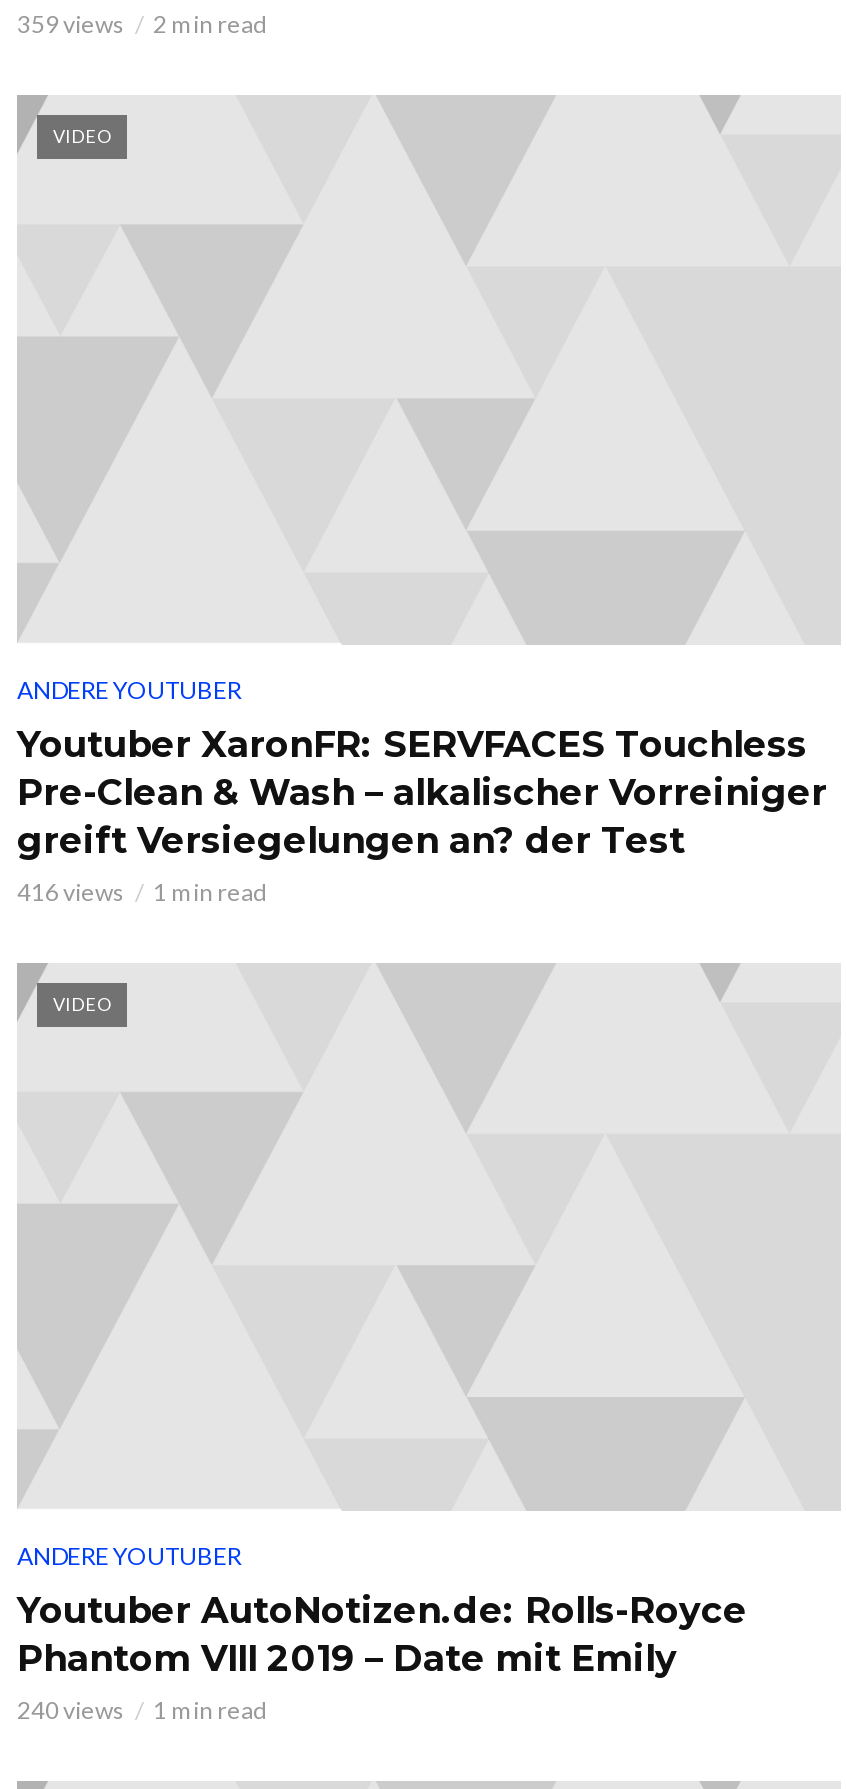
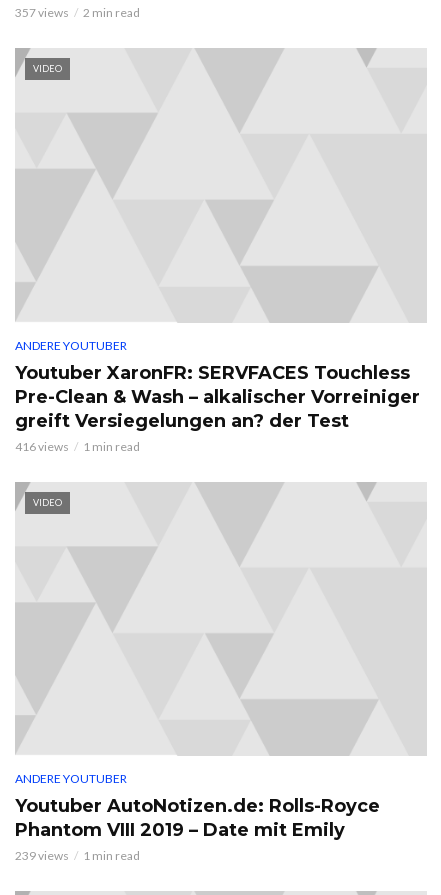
[17,10,267,40] 359 views 2 min read -> [15,5,140,20] 357 views 2 min read
[17,1694,267,1724] 240 views 1 min read -> [15,848,140,863] 239 views 1 min read

